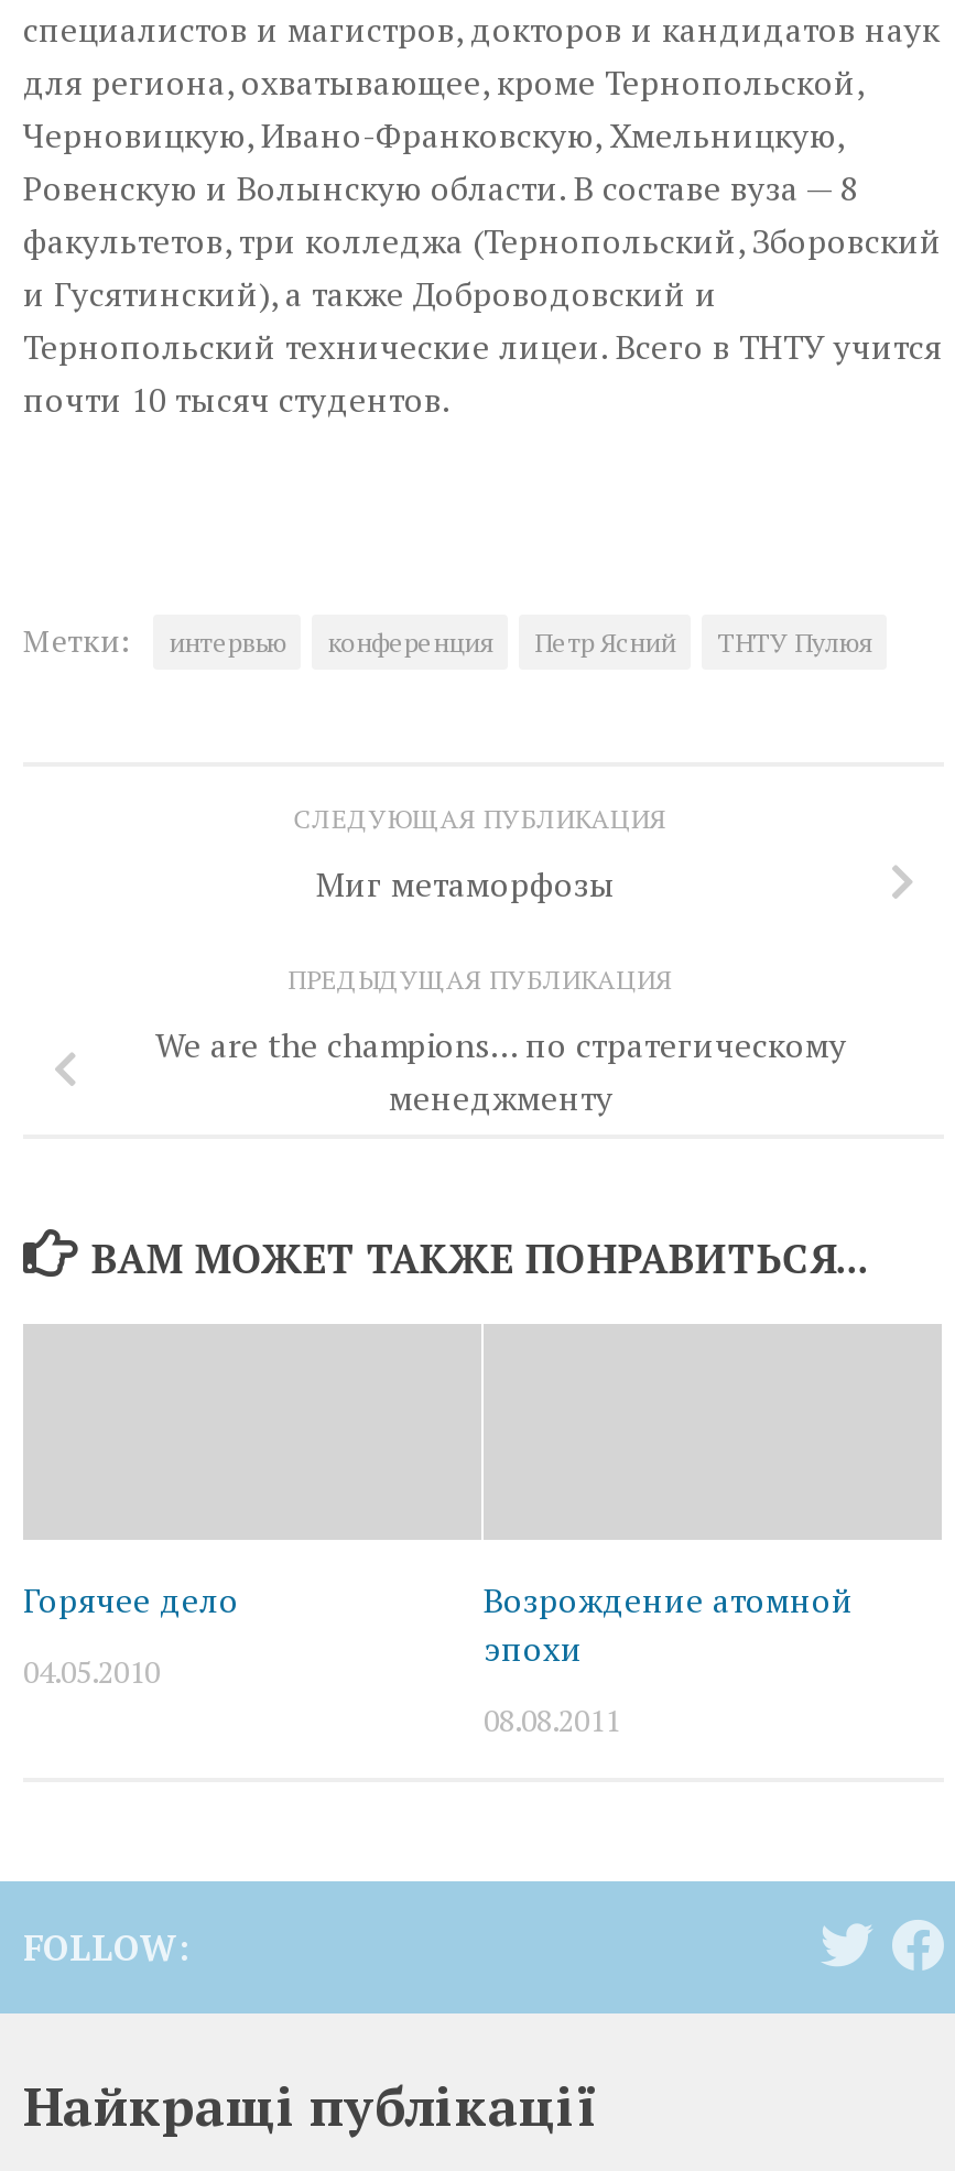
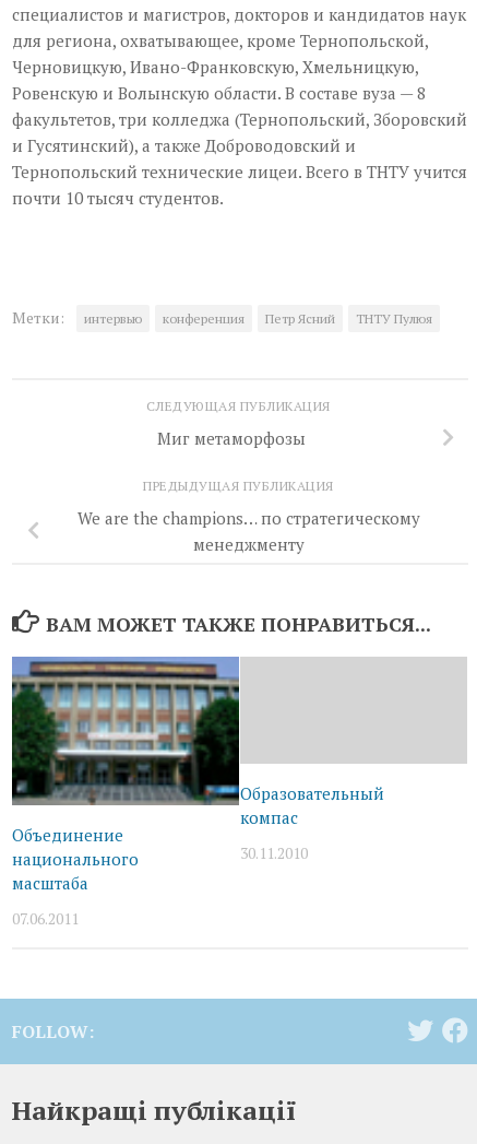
none -> [11,657,240,805] [image]
[23,1577,239,1621] Горячее дело -> [12,824,139,894] Объединение | национального | масштаба
[484,1577,854,1669] Возрождение атомной | эпохи -> [240,782,384,828] Образовательный | компас
[23,1650,160,1691] 04.05.2010 -> [12,908,79,929] 07.06.2011
[484,1698,620,1740] 08.08.2011 -> [240,842,308,863] 30.11.2010

